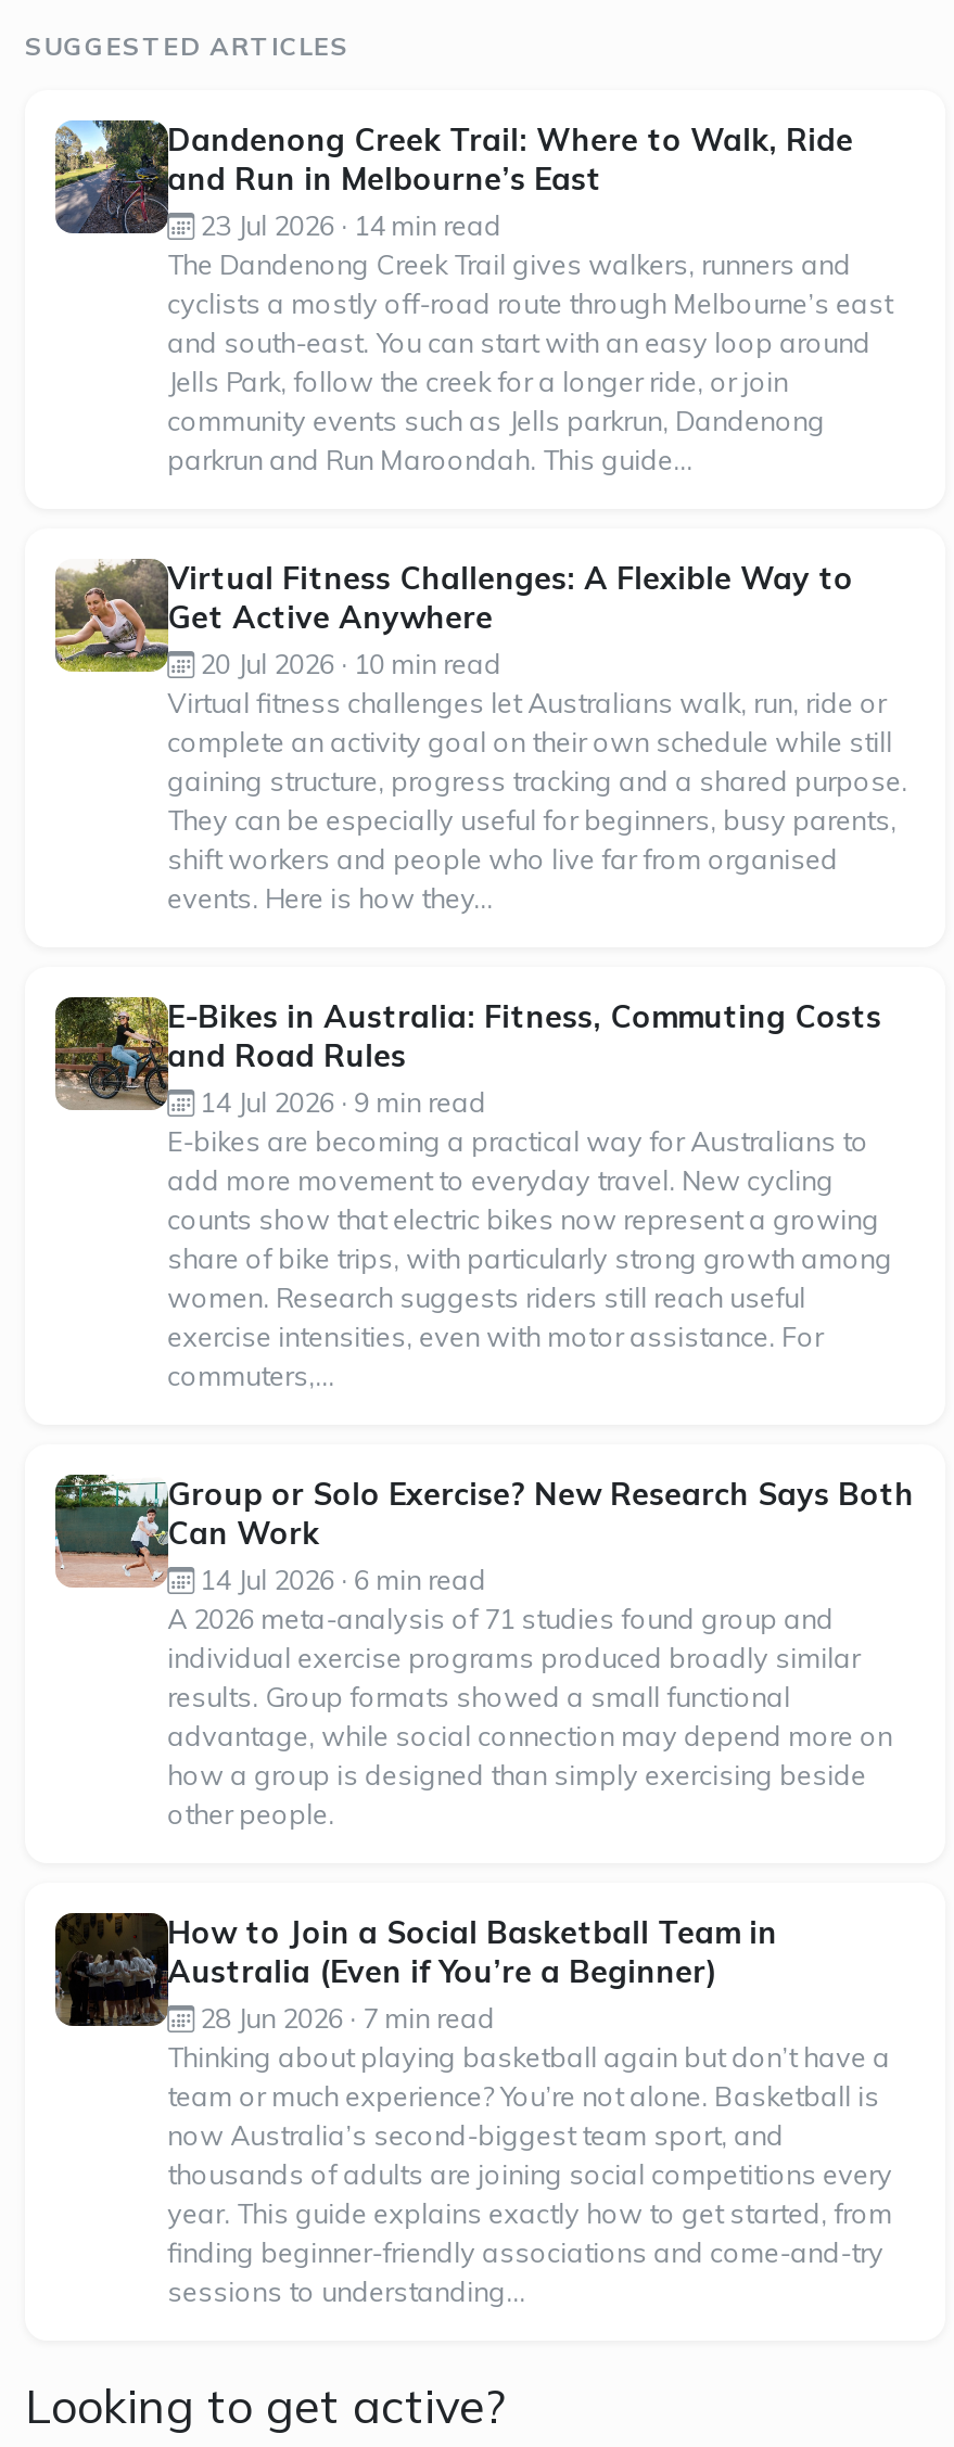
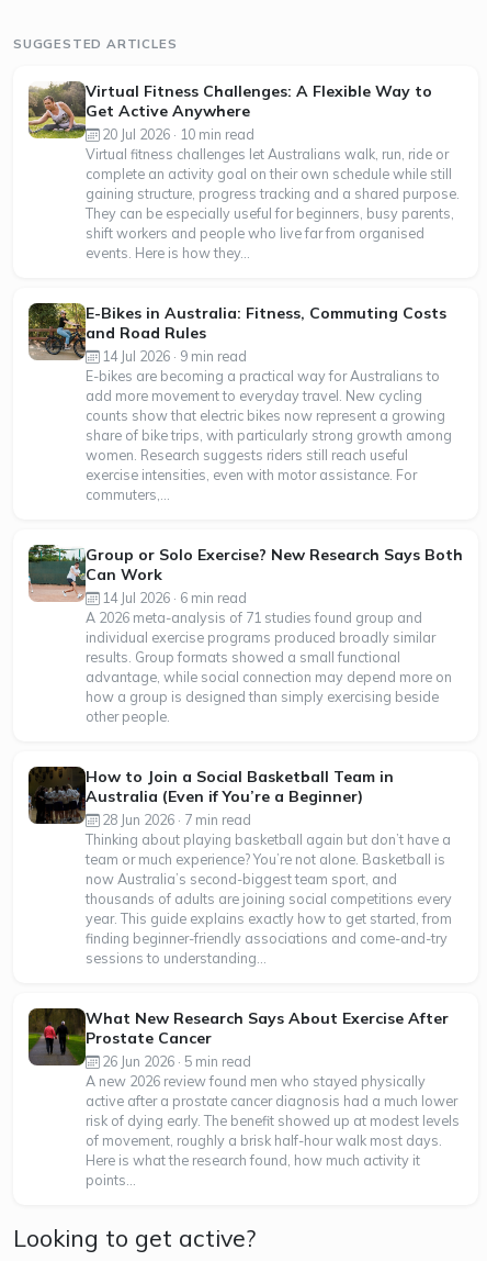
[55,118,892,477] [image] | Dandenong Creek Trail: Where to Walk, Ride | and Run in Melbourne’s East | 23 Jul 2026 · 14 min read | The Dandenong Creek Trail gives walkers, runners and | cyclists a mostly off-road route through Melbourne’s east | and south-east. You can start with an easy loop around | Jells Park, follow the creek for a longer ride, or join | community events such as Jells parkrun, Dandenong | parkrun and Run Maroondah. This guide... -> none
moved [51,557,914,2308] -> [26,80,462,967]: [image] | Virtual Fitness Challenges: A Flexible Way to | Get Active Anywhere | ... | finding beginner-friendly associations and come-and-try | sessions to understanding...
none -> [27,1007,459,1189] [image] | What New Research Says About Exercise After | Prostate Cancer | 26 Jun 2026 · 5 min read | A new 2026 review found men who stayed physically | active after a prostate cancer diagnosis had a much lower | risk of dying early. The benefit showed up at modest levels | of movement, roughly a brisk half-hour walk most days. | Here is what the research found, how much activity it | points...

